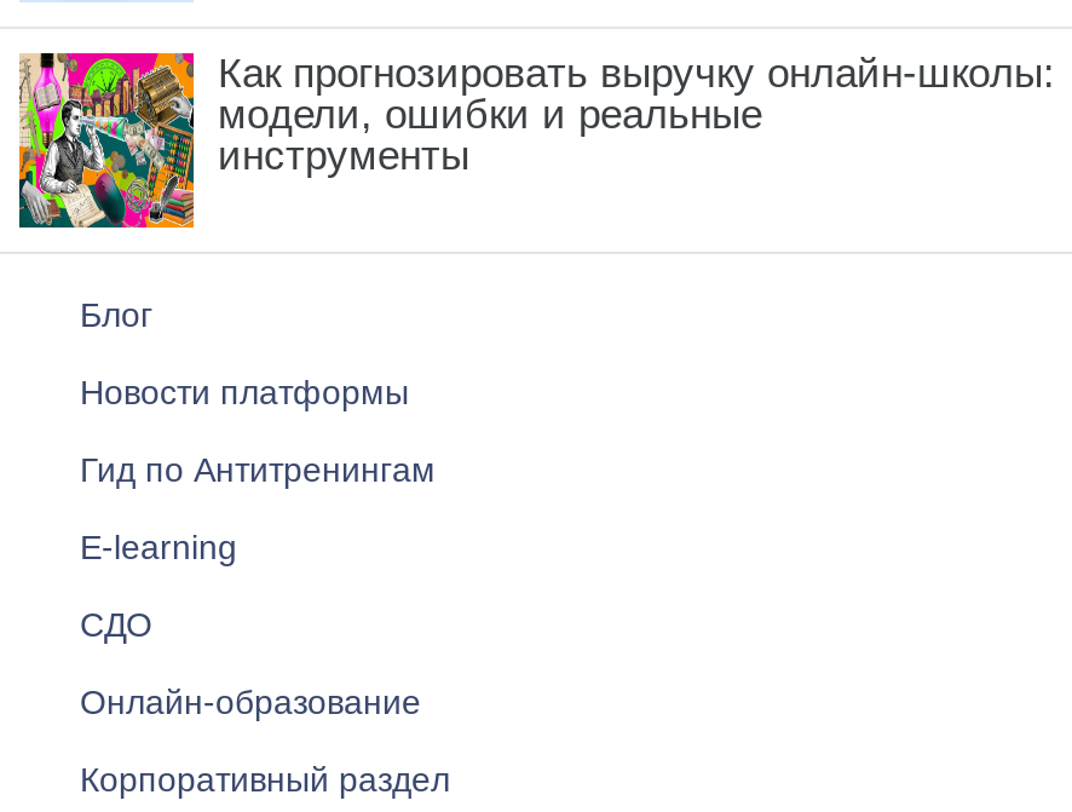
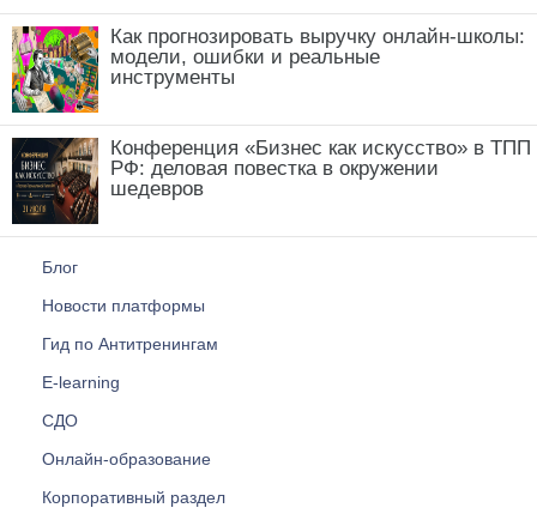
none -> [11,137,531,225] [image] | Конференция «Бизнес как искусство» в ТПП | РФ: деловая повестка в окружении | шедевров

